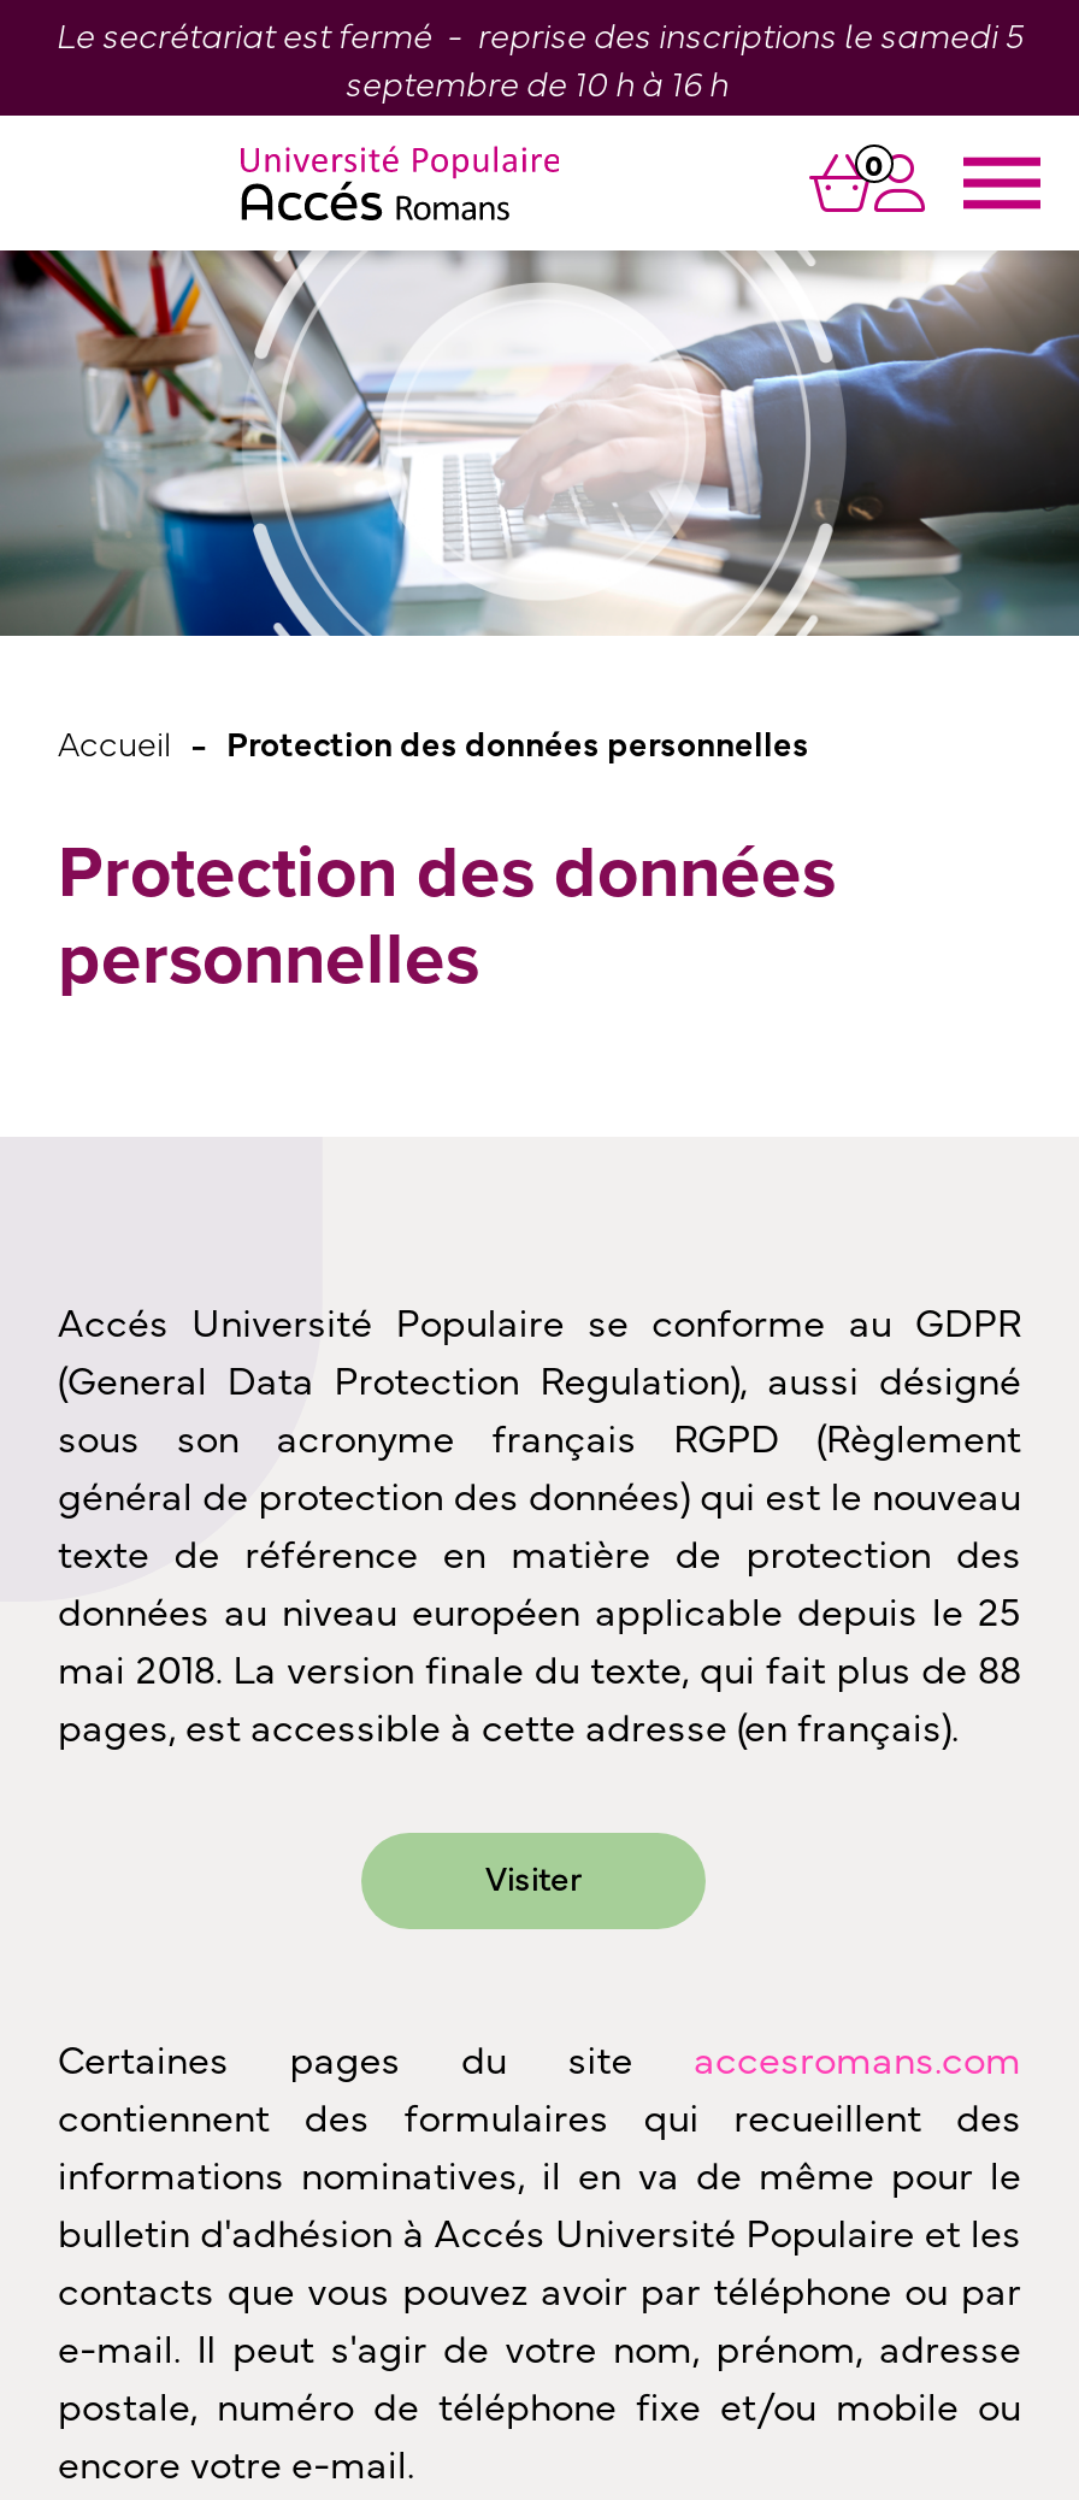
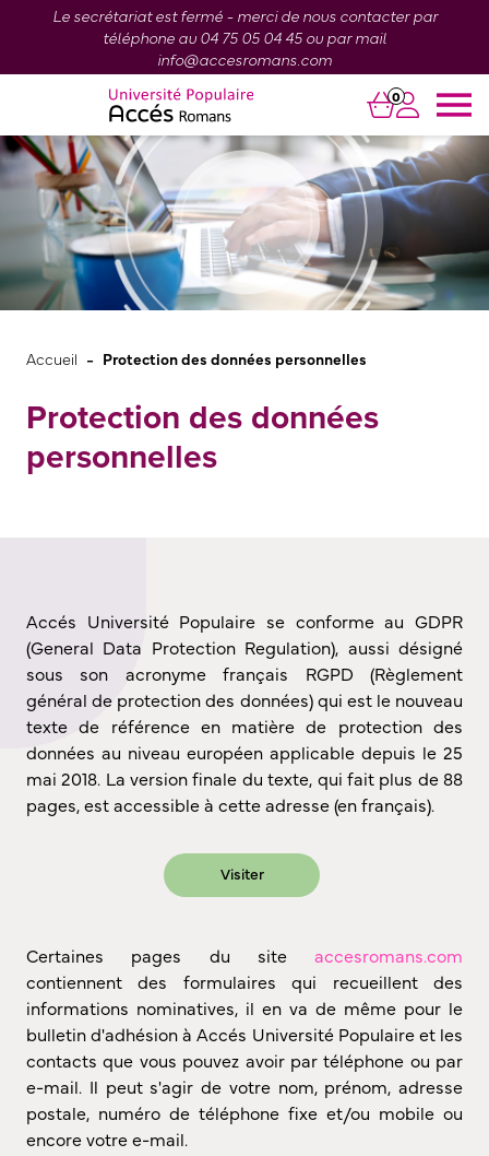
[55,10,1024,104] Le secrétariat est fermé - reprise des inscriptions le samedi 5 | septembre de 10 h à 16 h -> [52,4,437,69] Le secrétariat est fermé - merci de nous contacter par | téléphone au 04 75 05 04 45 ou par mail | info@accesromans.com

